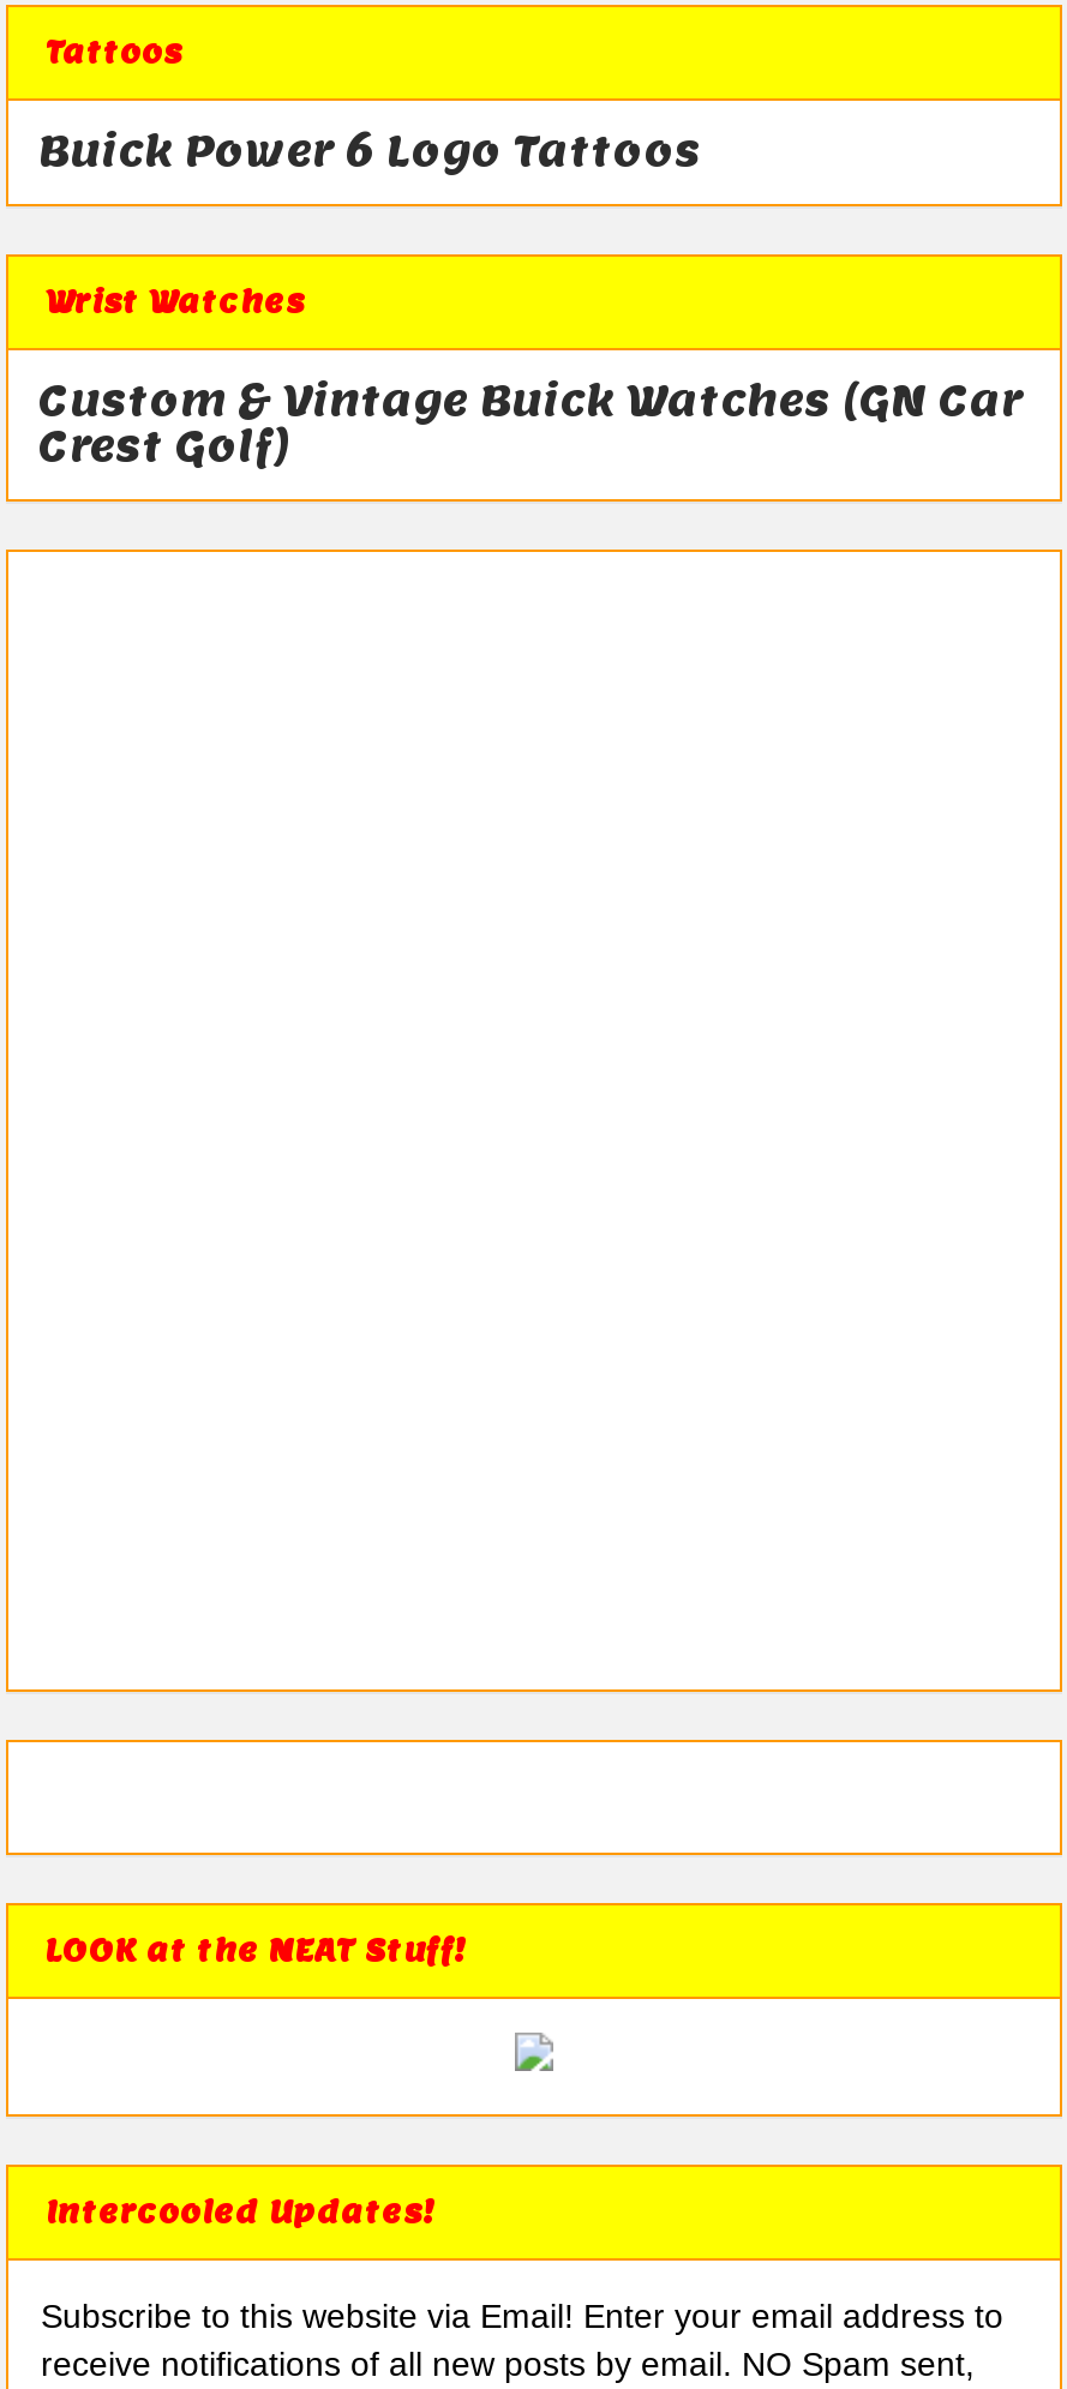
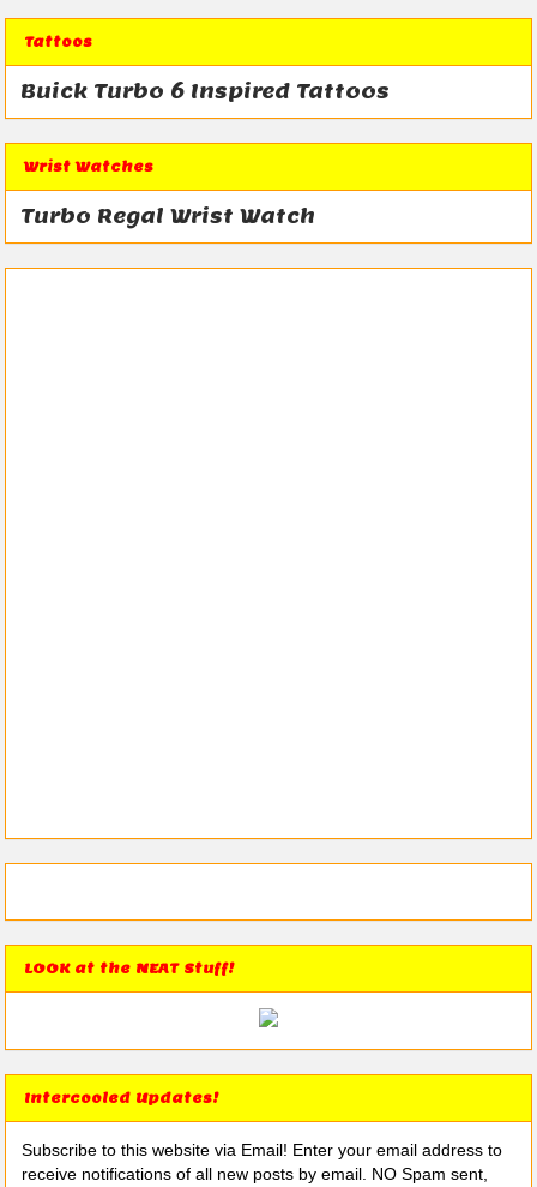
[38,125,701,178] Buick Power 6 Logo Tattoos -> [21,78,390,104] Buick Turbo 6 Inspired Tattoos
[38,375,1023,473] Custom & Vintage Buick Watches (GN Car | Crest Golf) -> [21,202,316,229] Turbo Regal Wrist Watch

